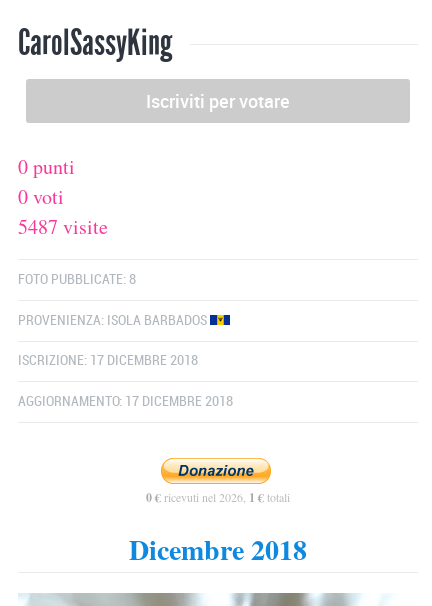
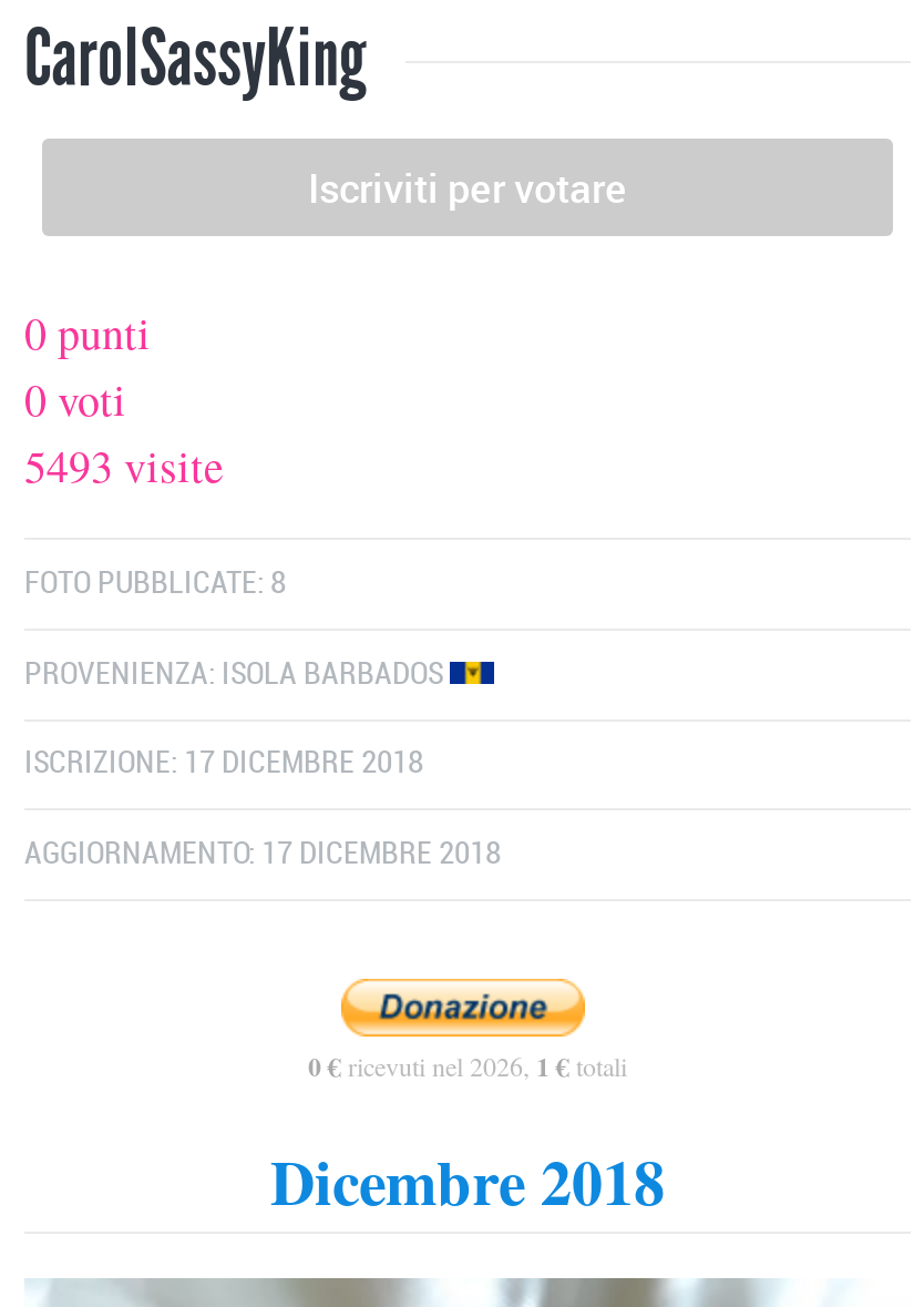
[18,213,108,240] 5487 visite -> [24,437,224,496] 5493 visite

